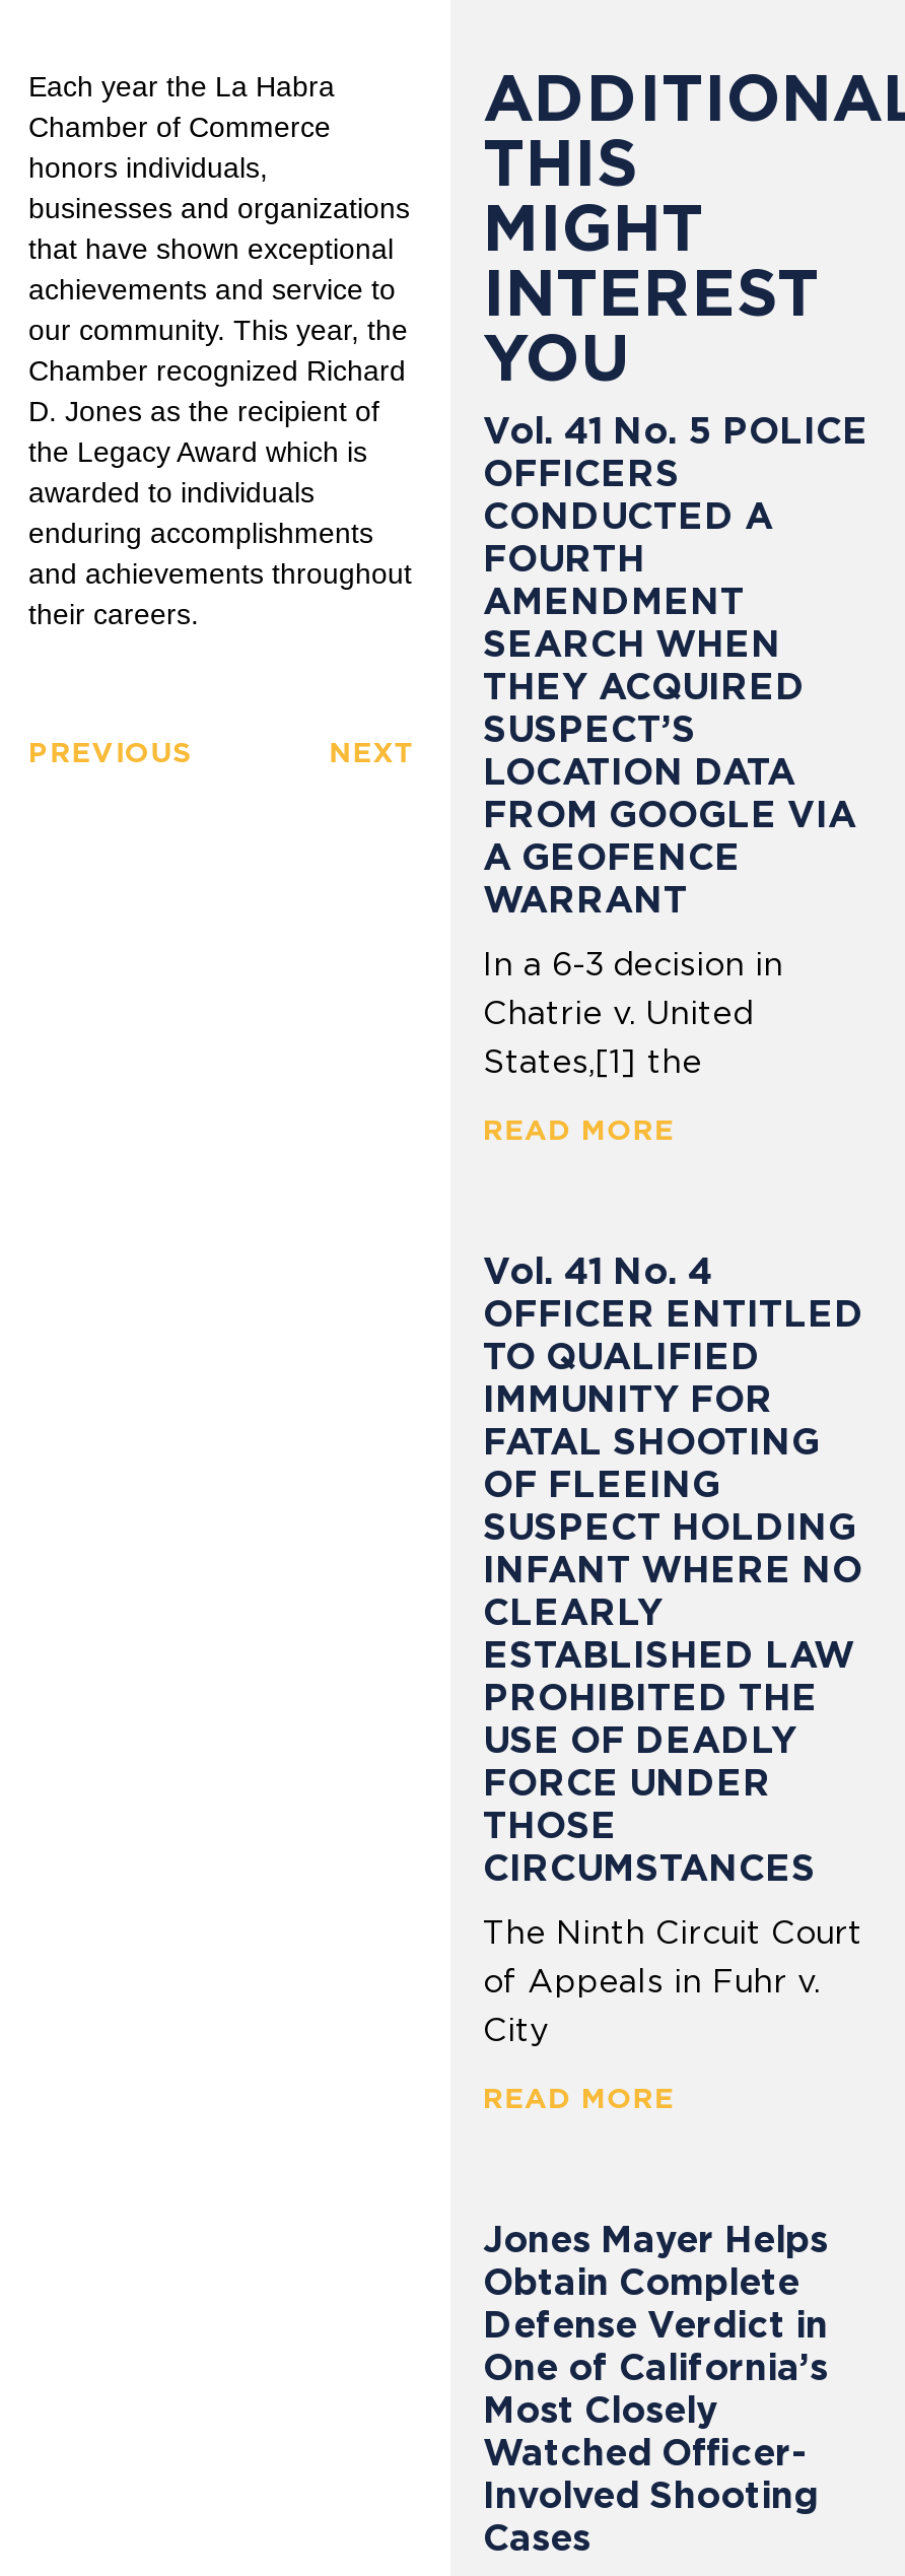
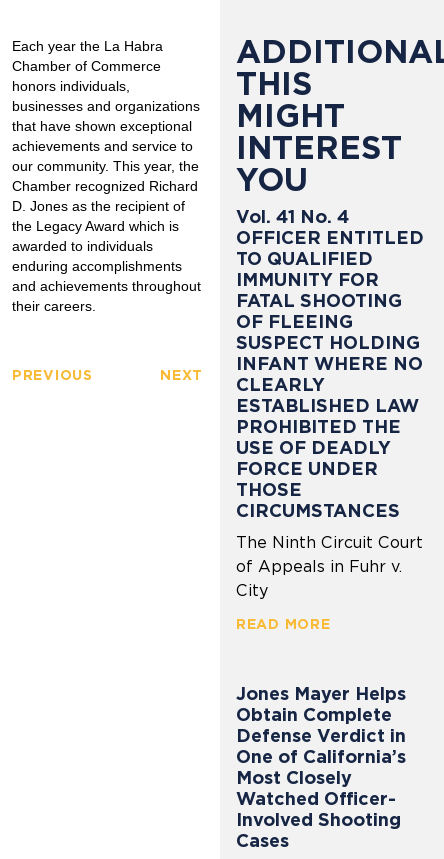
[483,410,868,1147] Vol. 41 No. 5 POLICE | OFFICERS | CONDUCTED A | FOURTH | AMENDMENT | SEARCH WHEN | THEY ACQUIRED | SUSPECT’S | LOCATION DATA | FROM GOOGLE VIA | A GEOFENCE | WARRANT | In a 6-3 decision in | Chatrie v. United | States,[1] the | READ MORE -> none

